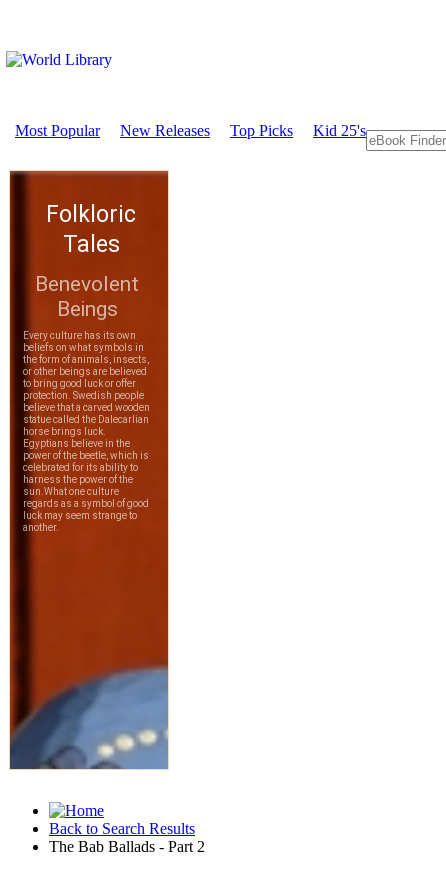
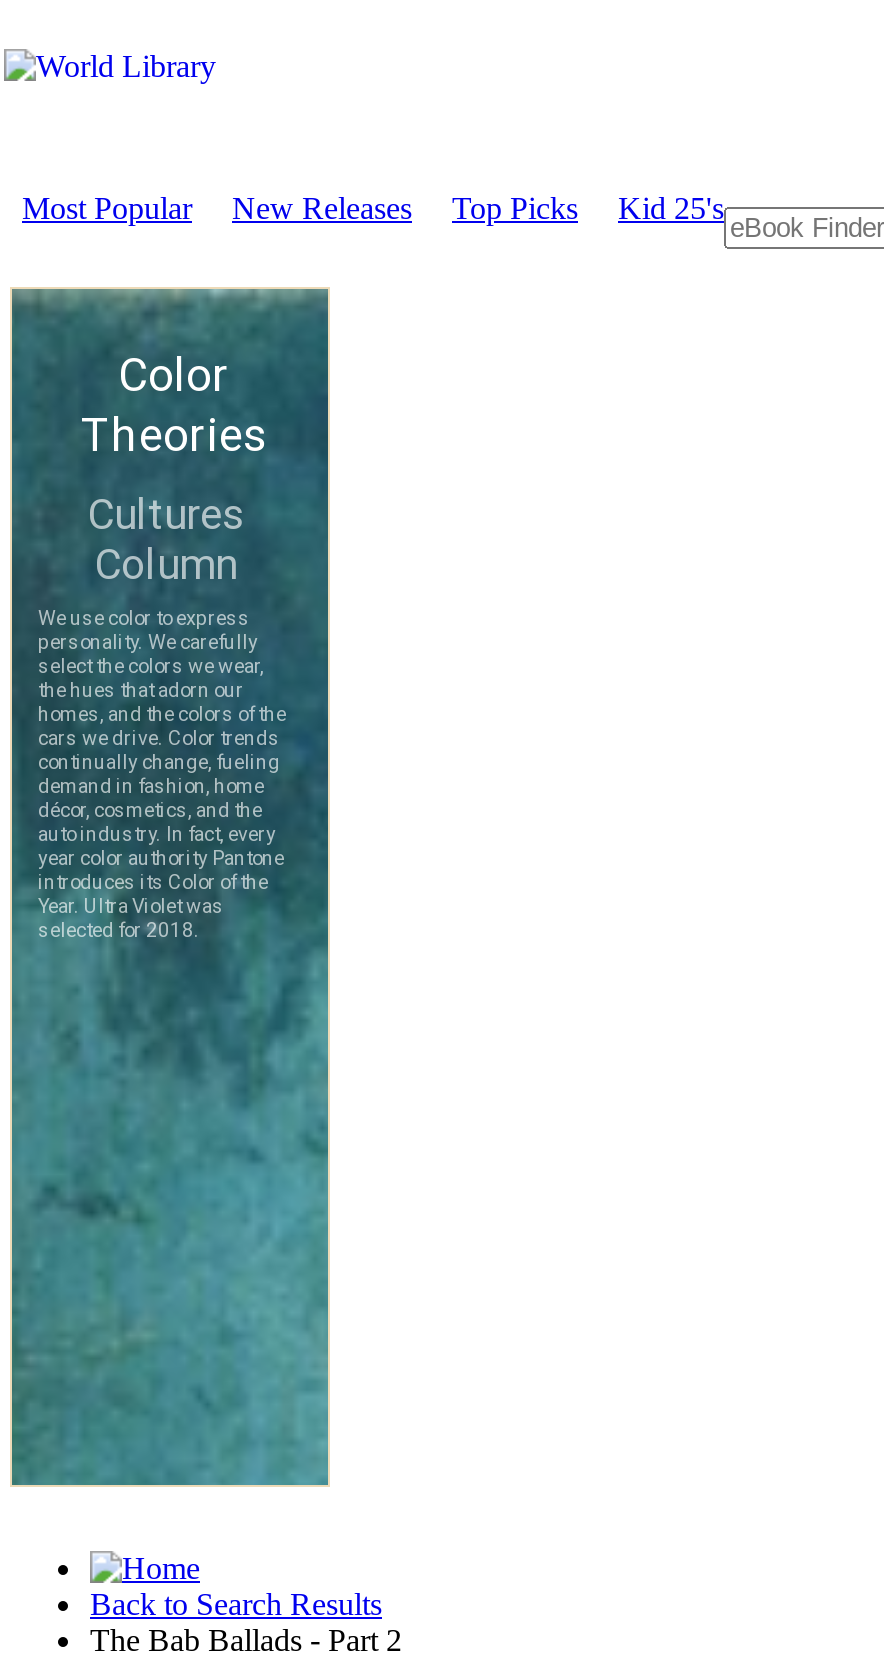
[9,170,169,769] [image] -> [10,287,330,1485] [image]

